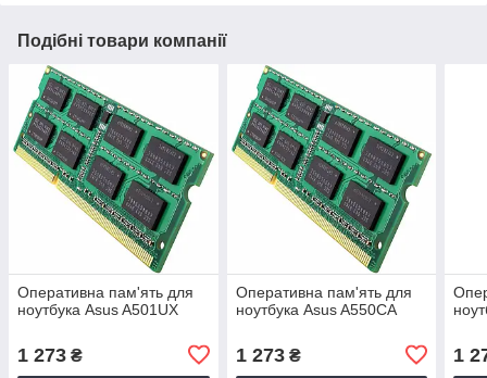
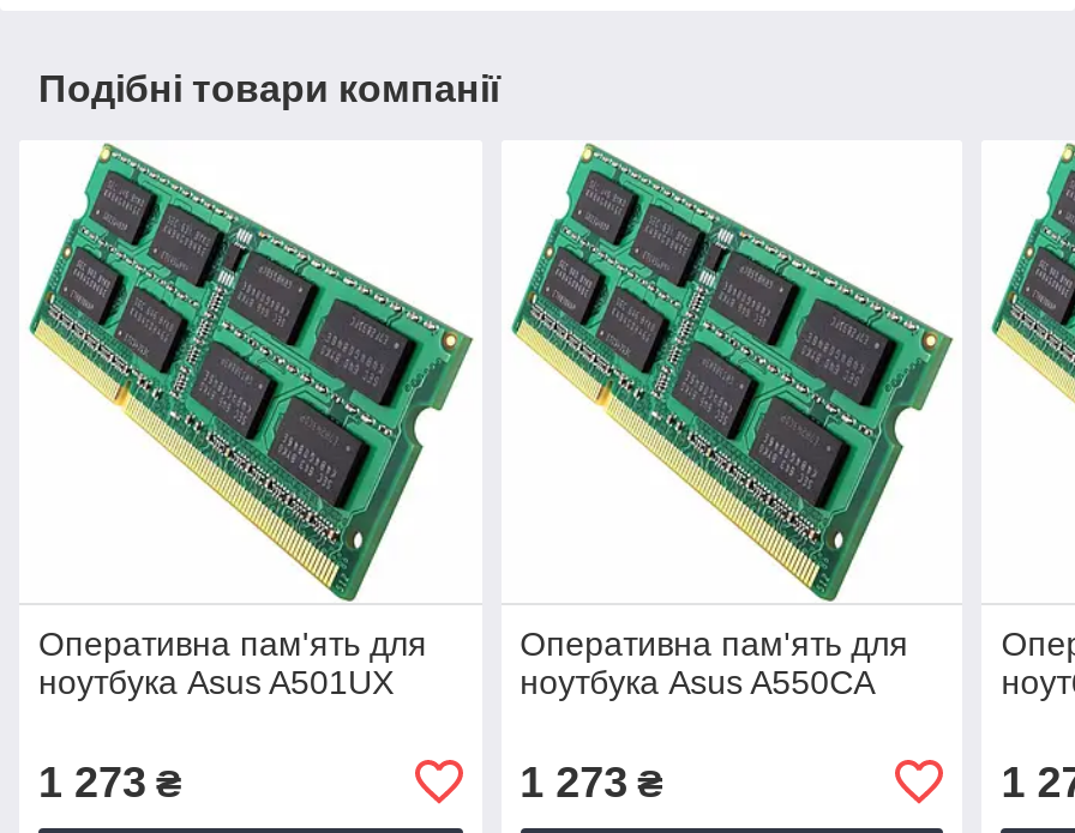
none -> [989,143,1068,404] [image]

